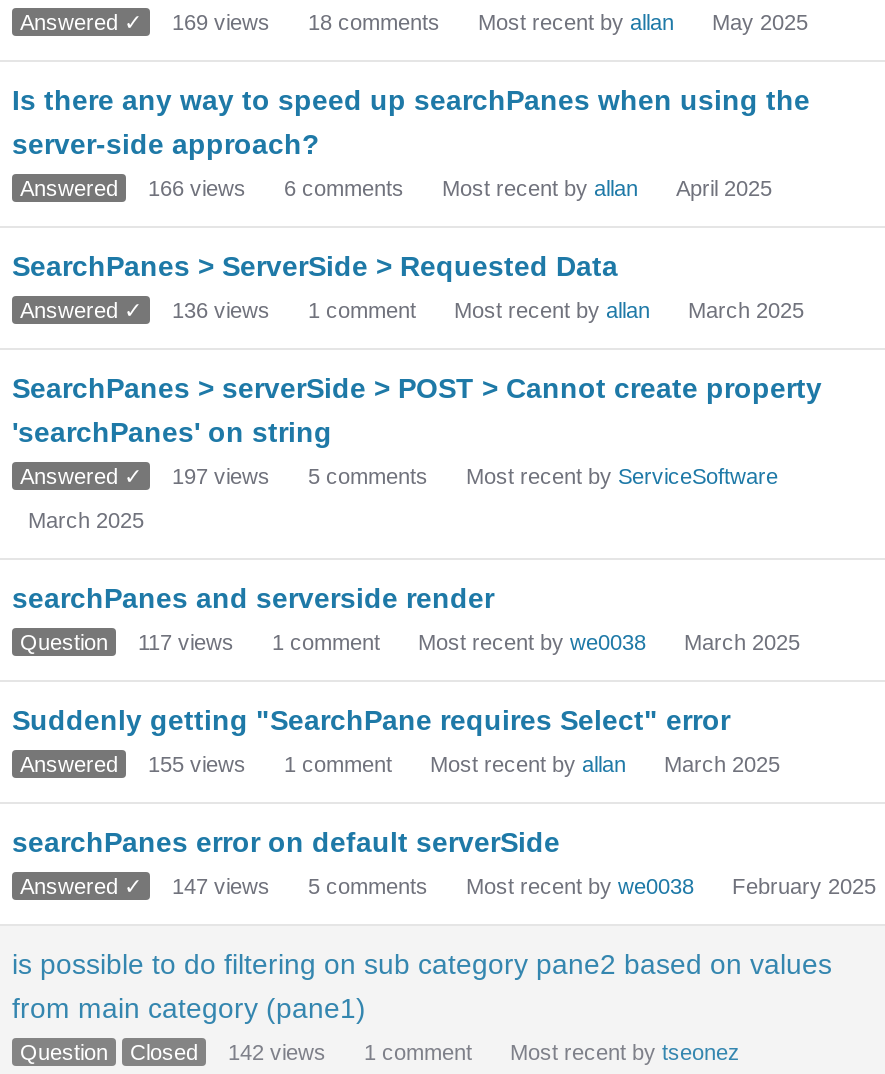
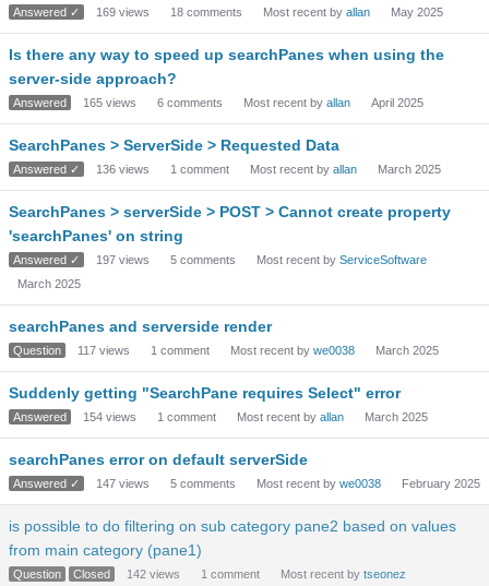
[20,176,772,200] Answered 166 views 6 comments Most recent by allan April 2025 -> [13,96,424,109] Answered 165 views 6 comments Most recent by allan April 2025
[20,752,780,776] Answered 155 views 1 comment Most recent by allan March 2025 -> [13,410,428,423] Answered 154 views 1 comment Most recent by allan March 2025

